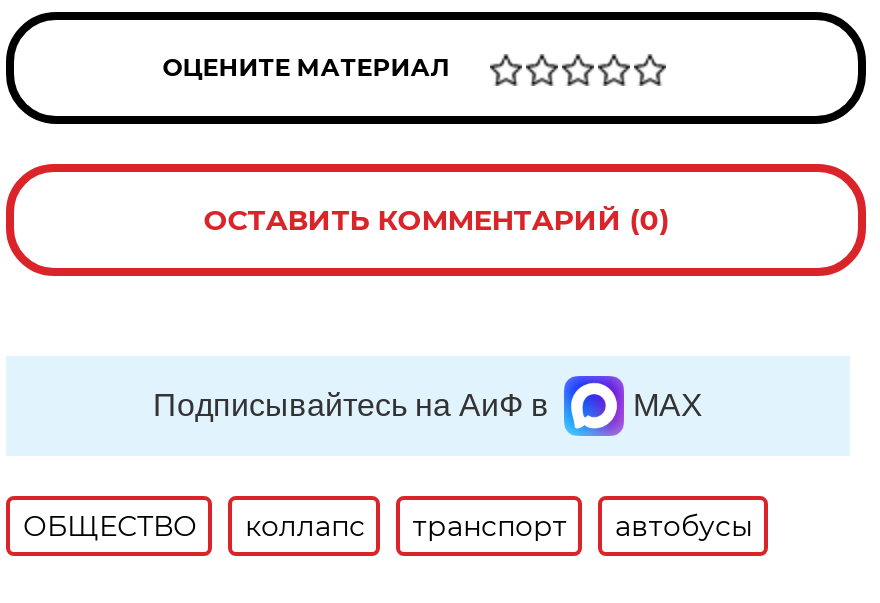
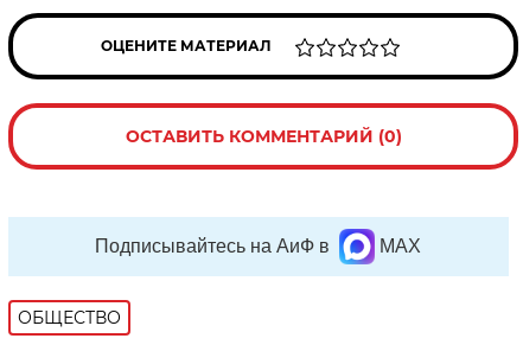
[245,508,753,544] коллапс | транспорт | автобусы -> none

